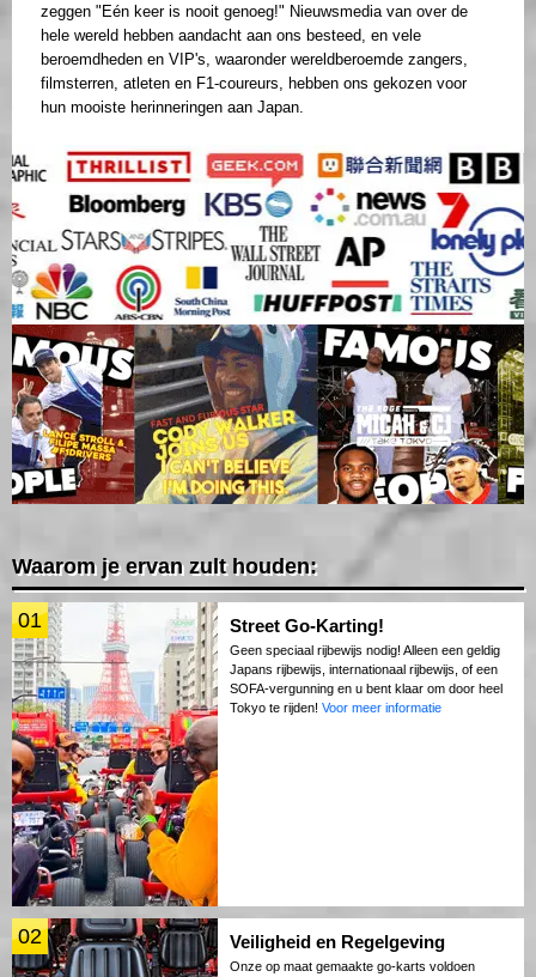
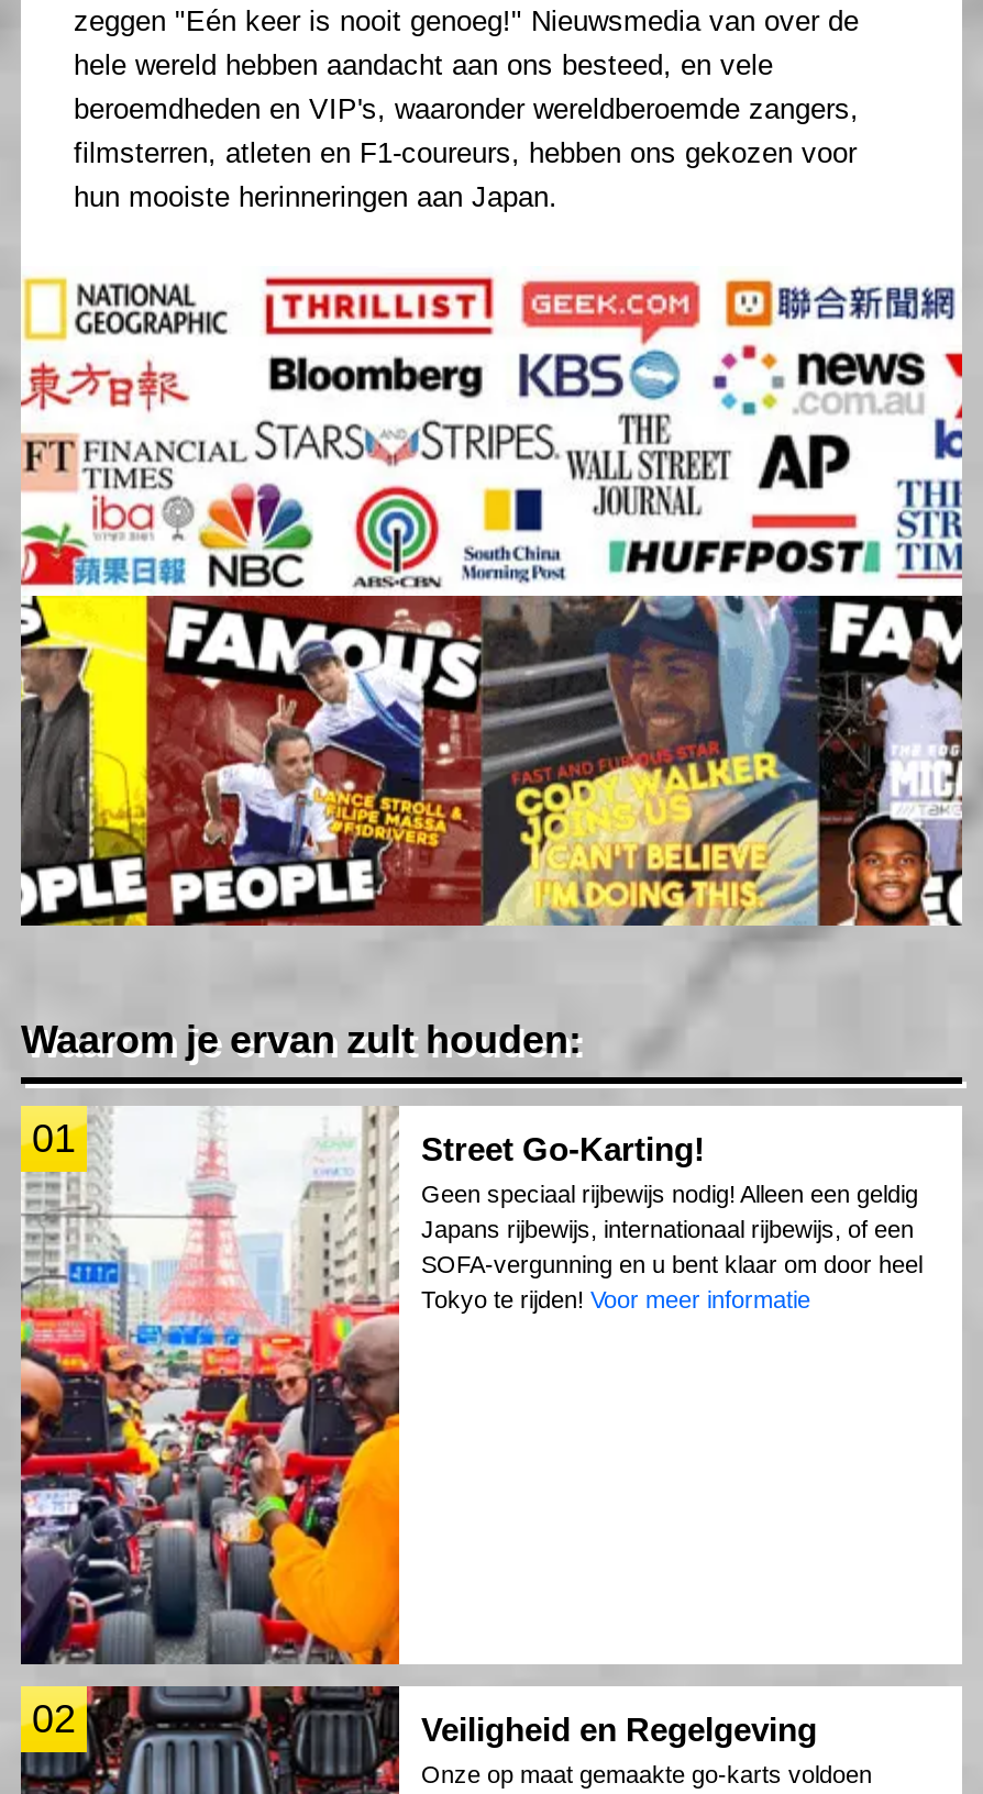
[11,150,525,505] [image] -> [19,275,964,928] [image]

